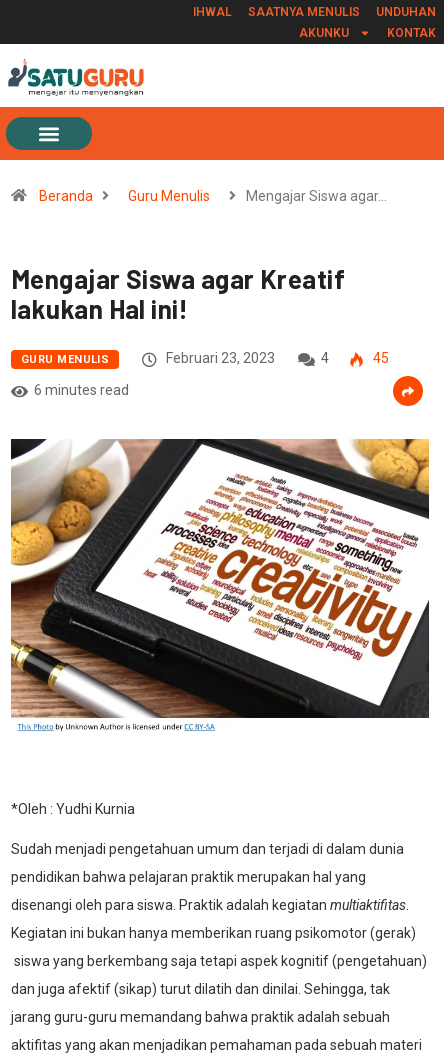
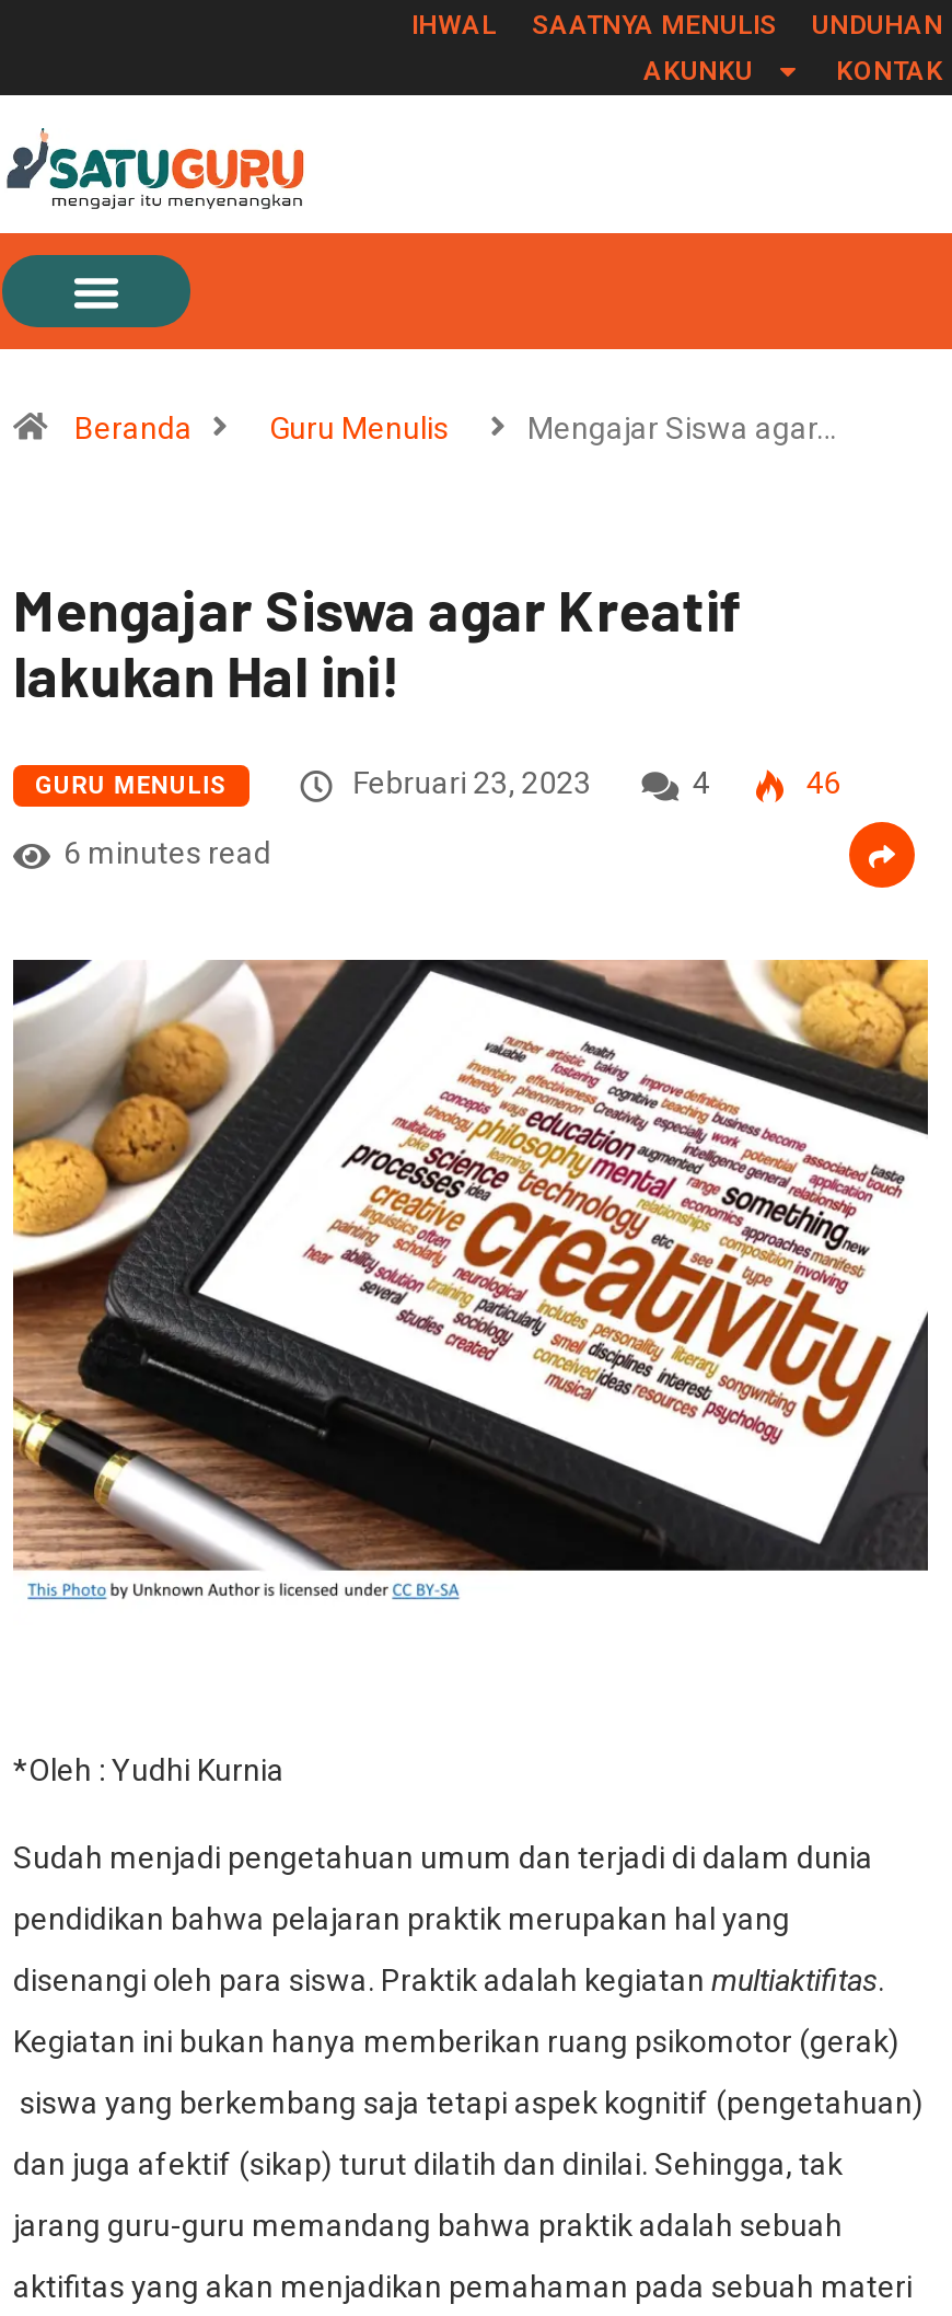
[370,350,389,366] 45 -> [799,766,841,801] 46

